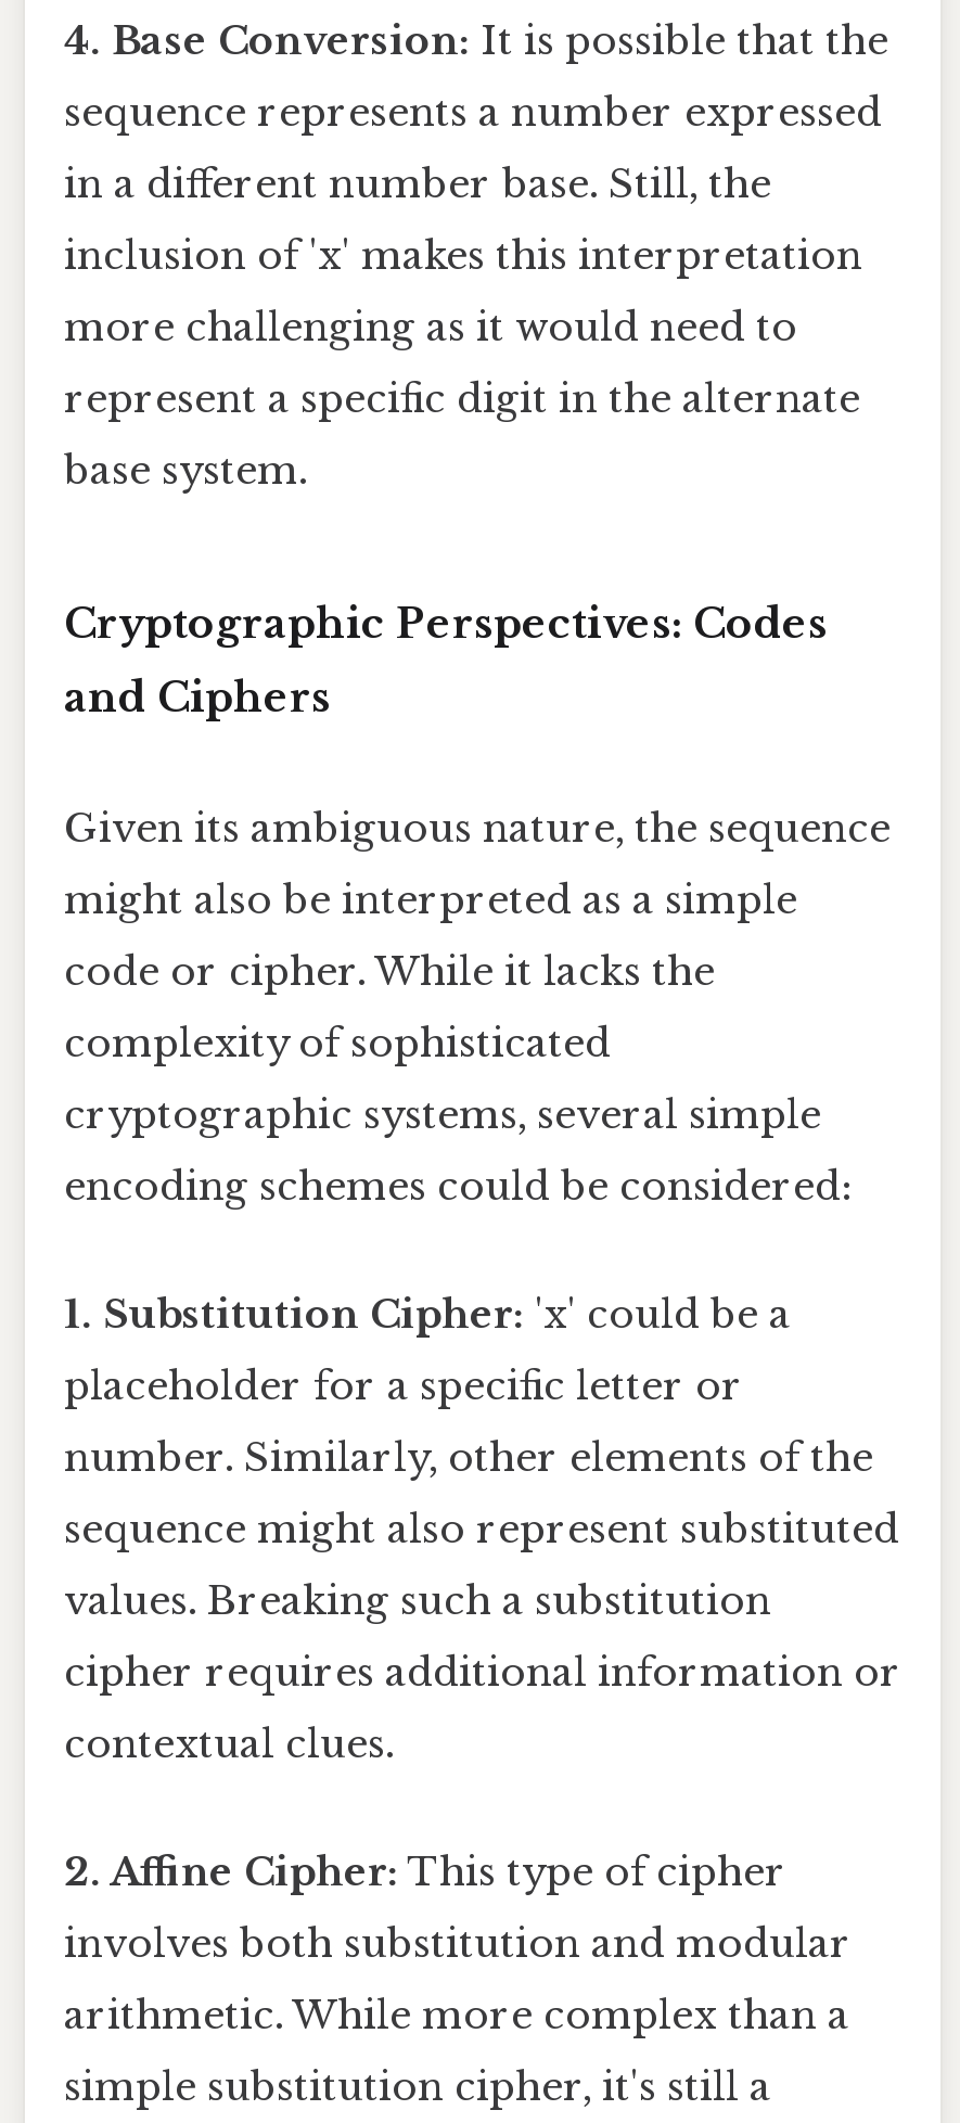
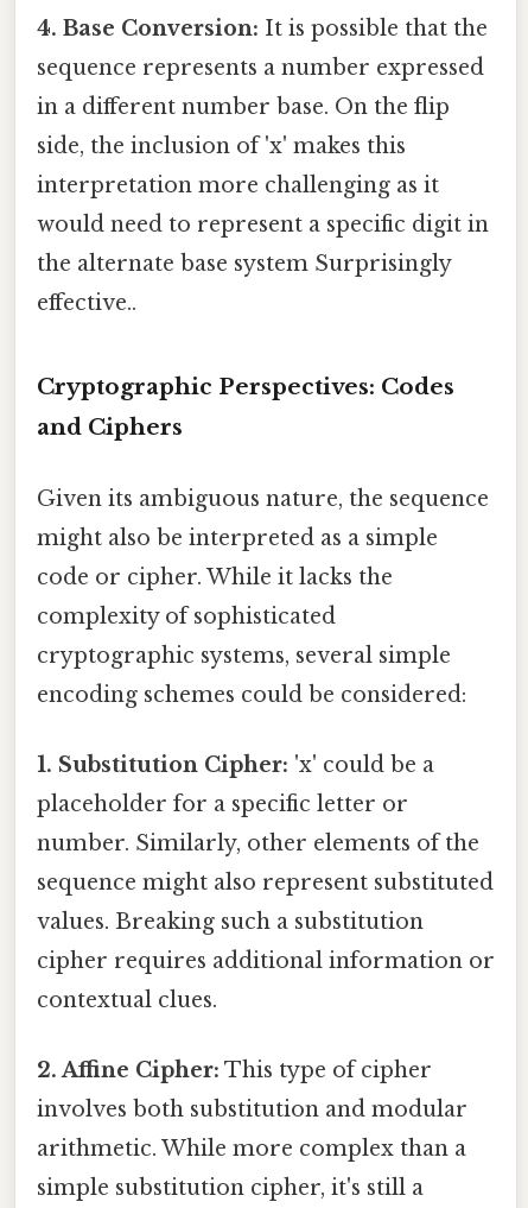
[64,162,862,496] in a different number base. Still, the | inclusion of 'x' makes this interpretation | more challenging as it would need to | represent a specific digit in the alternate | base system. -> [37,94,489,317] in a different number base. On the flip | side, the inclusion of 'x' makes this | interpretation more challenging as it | would need to represent a specific digit in | the alternate base system Surprisingly | effective..

